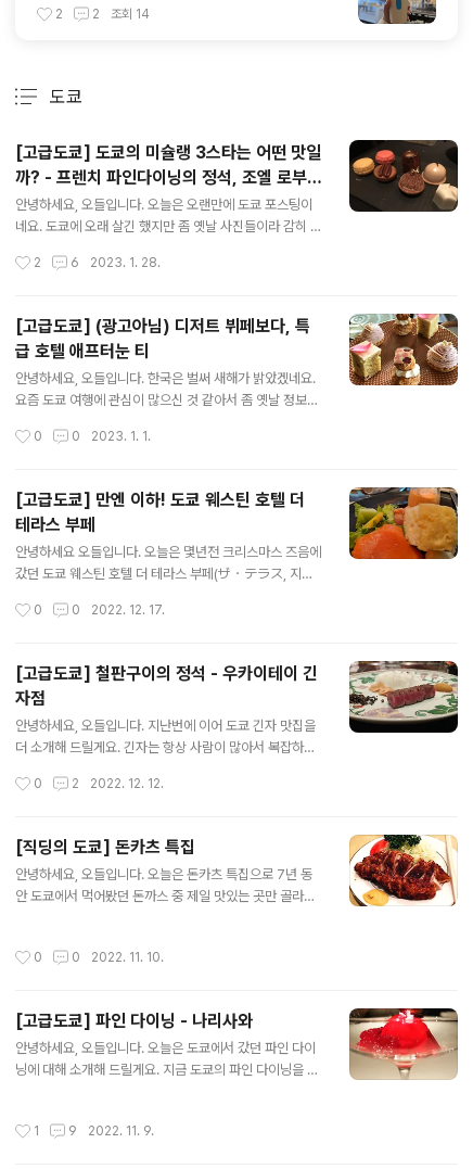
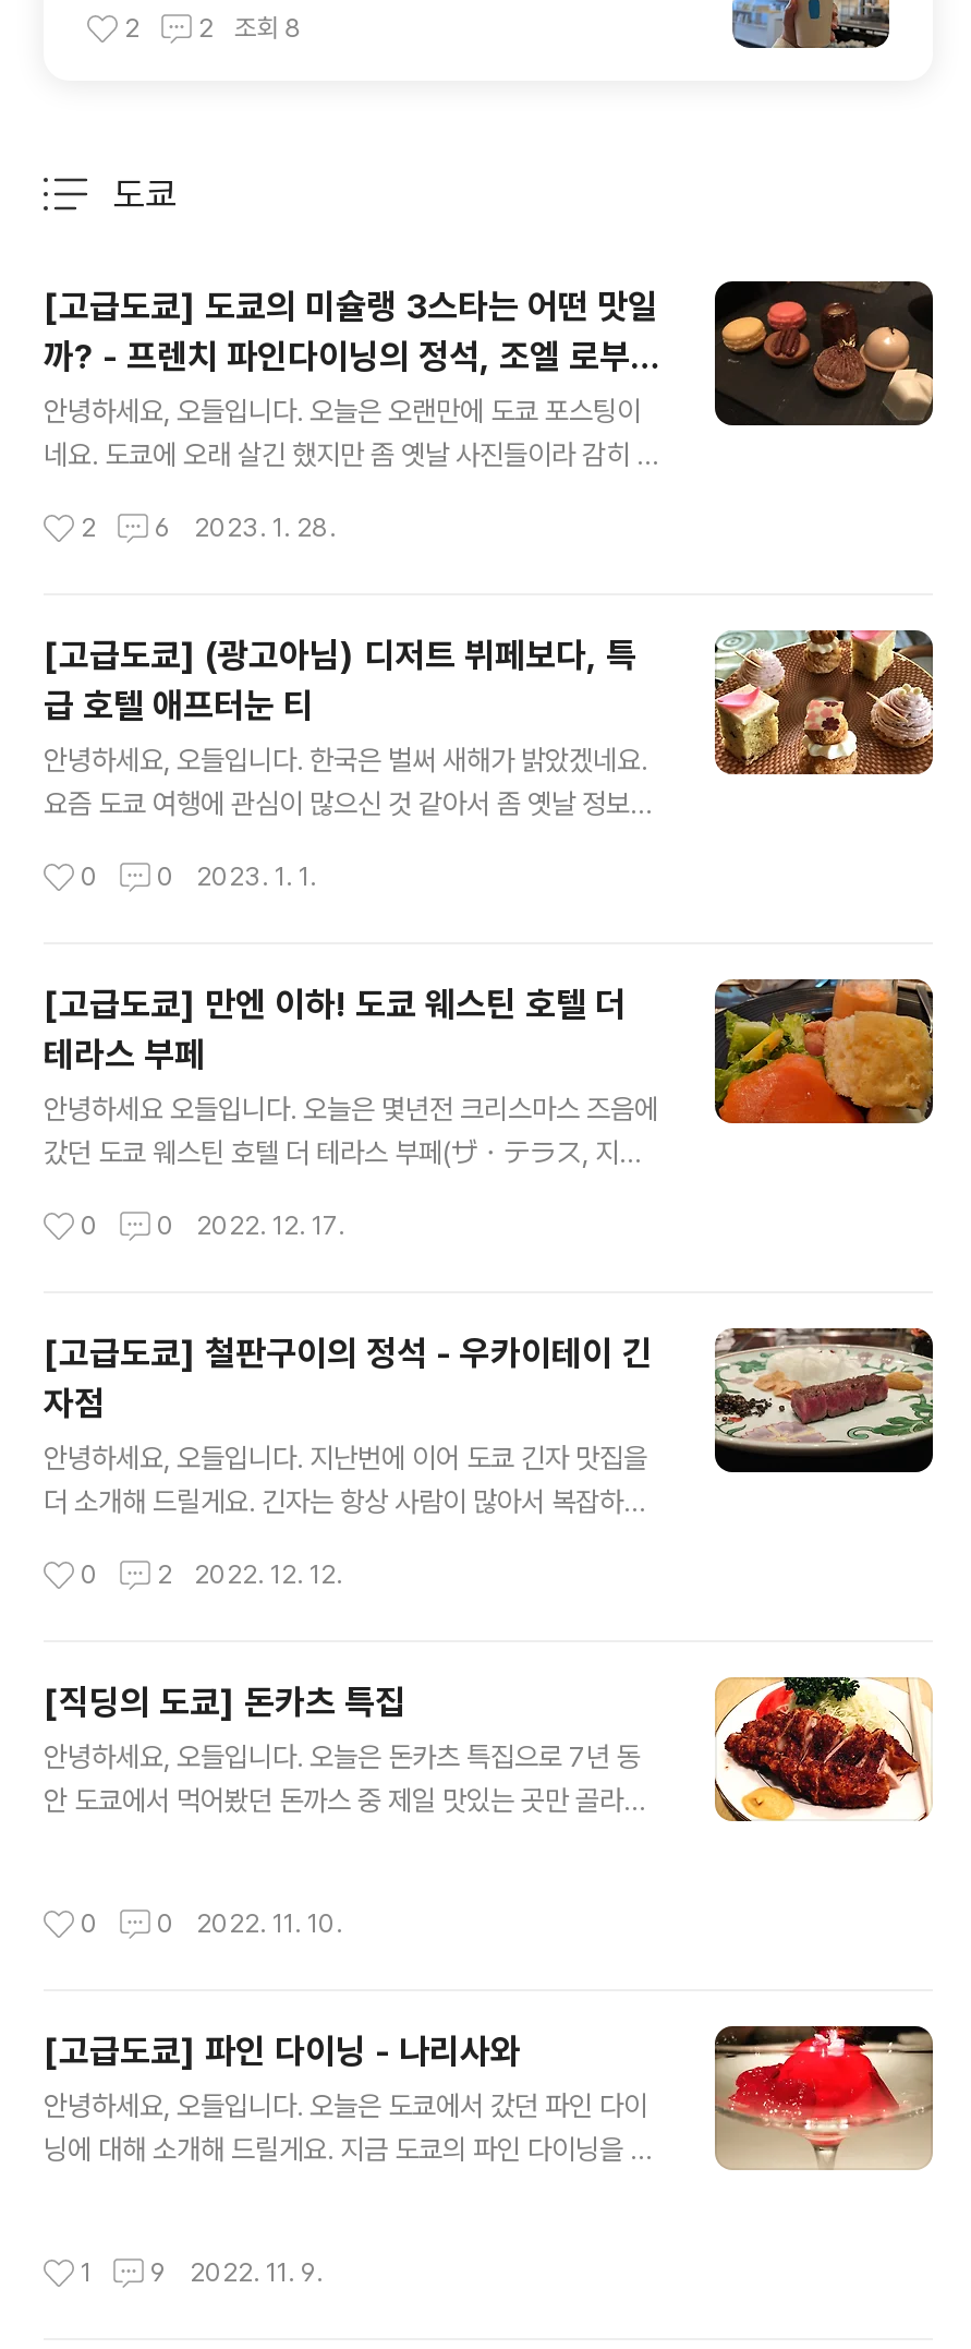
[55,7,149,22] 2 2 조회 14 -> [124,13,302,44] 2 2 조회 8

